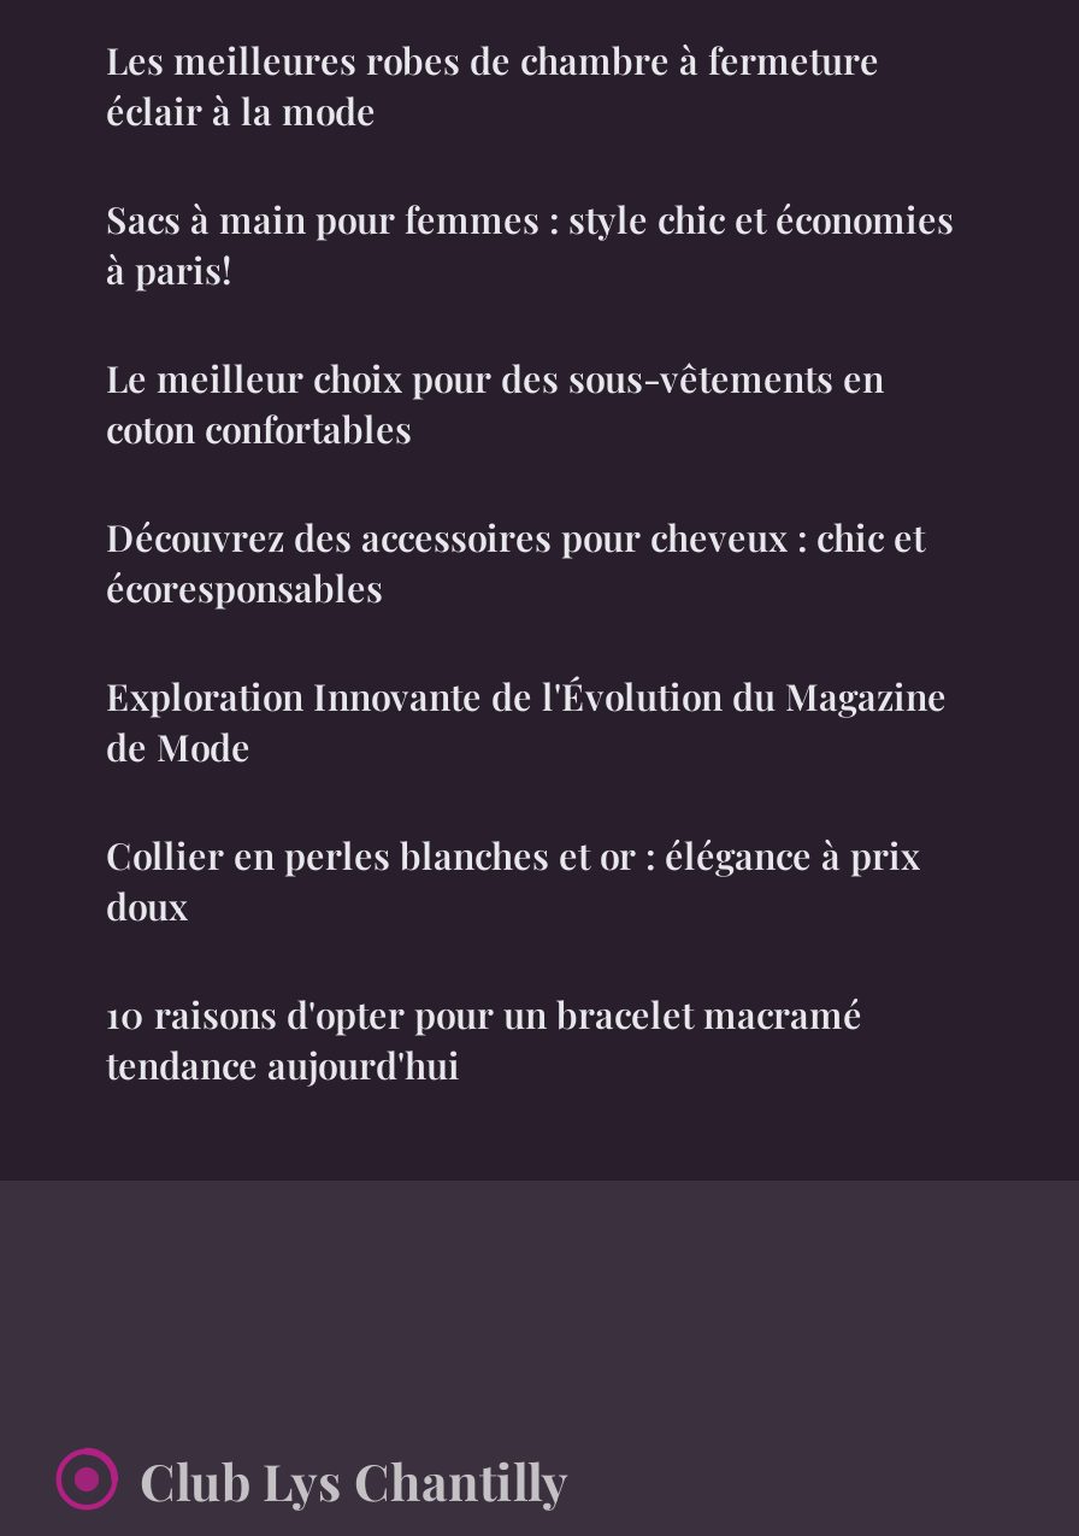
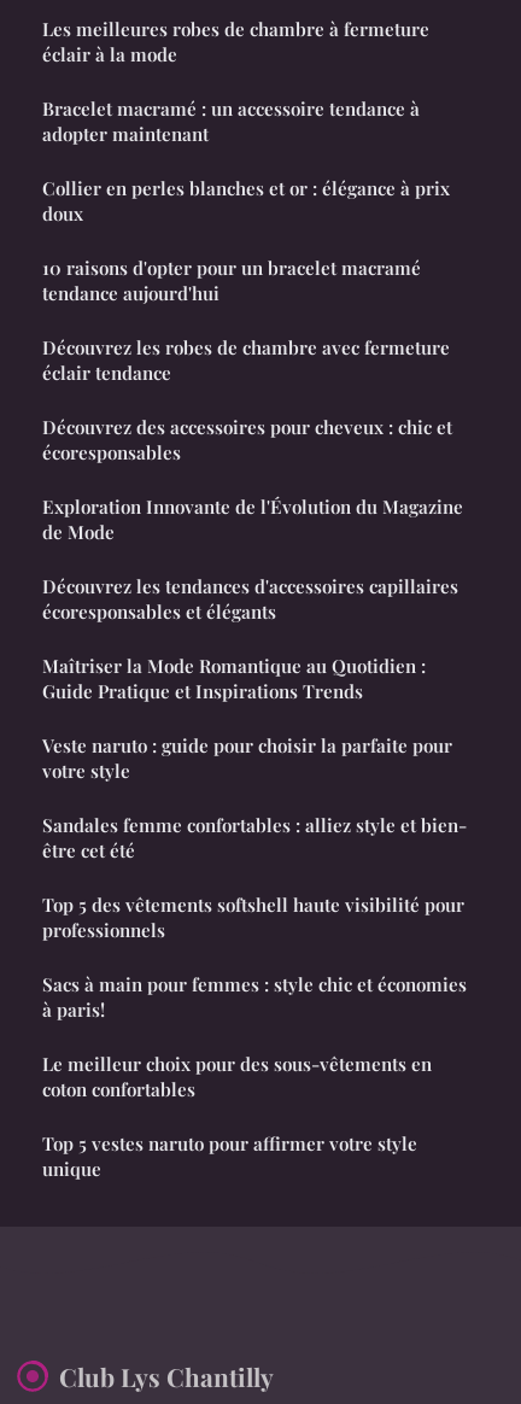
none -> [42,96,420,146] Bracelet macramé : un accessoire tendance à | adopter maintenant
moved [106,195,954,452] -> [42,972,467,1101]: Sacs à main pour femmes : style chic et économies | à paris! | Le meilleur choix pour des sous-vêtements en | coton confortables
moved [106,513,947,771] -> [42,415,463,544]: Découvrez des accessoires pour cheveux : chic et | écoresponsables | Exploration Innovante de l'Évolution du Magazine | de Mode
moved [106,831,920,1089] -> [42,176,450,305]: Collier en perles blanches et or : élégance à prix | doux | 10 raisons d'opter pour un bracelet macramé | tendance aujourd'hui
none -> [42,335,467,1181] Découvrez les robes de chambre avec fermeture | éclair tendance | Découvrez les tendances d'accessoires capillaires | écoresponsables et élégants | Maîtriser la Mode Romantique au Quotidien : | Guide Pratique et Inspirations Trends | Veste naruto : guide pour choisir la parfaite pour | votre style | Sandales femme confortables : alliez style et bien- | être cet été | Top 5 des vêtements softshell haute visibilité pour | professionnels | Top 5 vestes naruto pour affirmer votre style | unique

